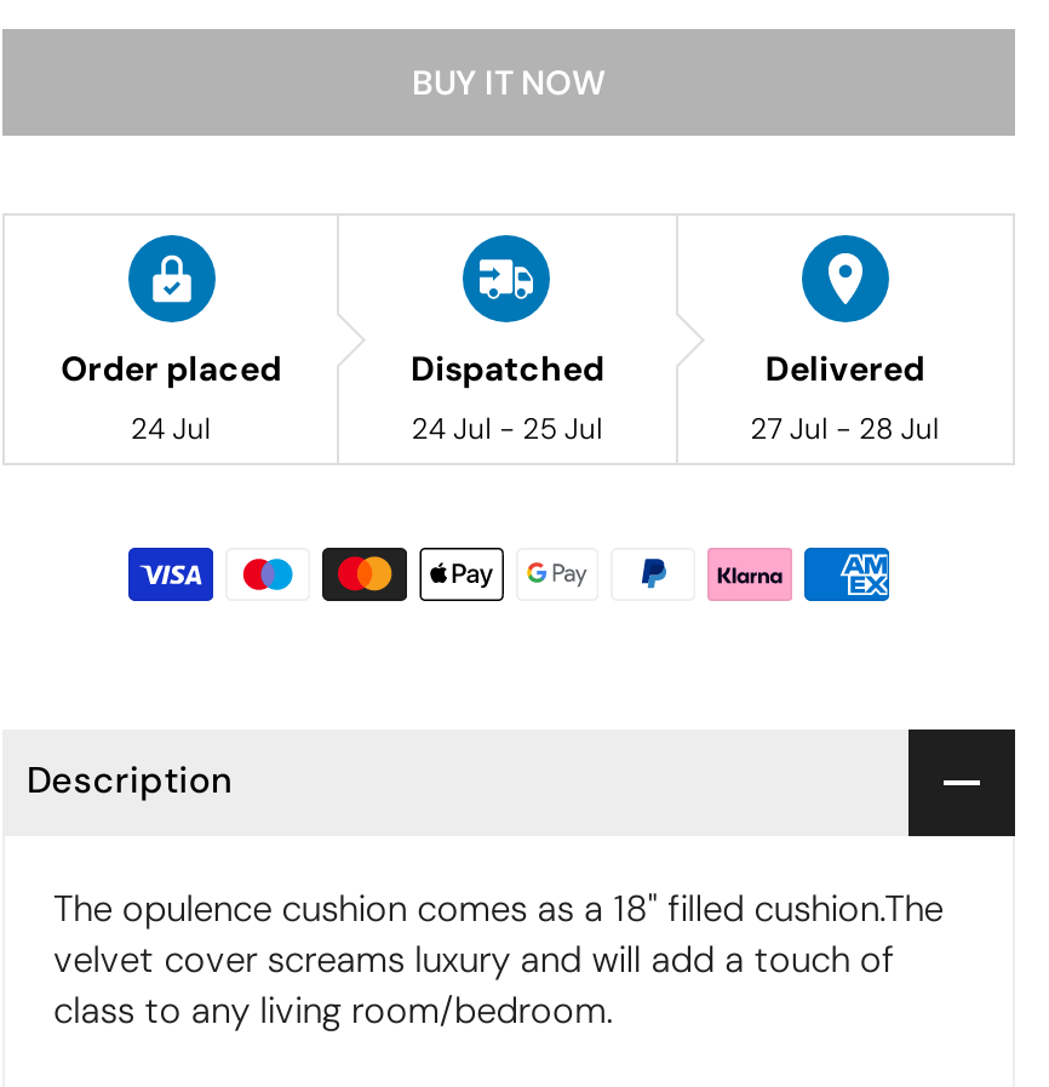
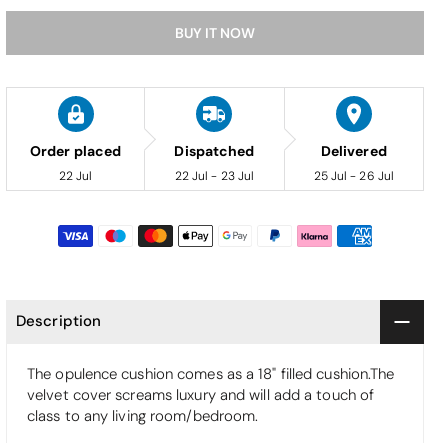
[131,409,212,447] 24 Jul -> [59,168,92,184] 22 Jul
[411,409,604,447] 24 Jul - 25 Jul -> [175,168,254,184] 22 Jul - 23 Jul
[750,409,940,447] 27 Jul - 28 Jul -> [314,168,394,184] 25 Jul - 26 Jul

